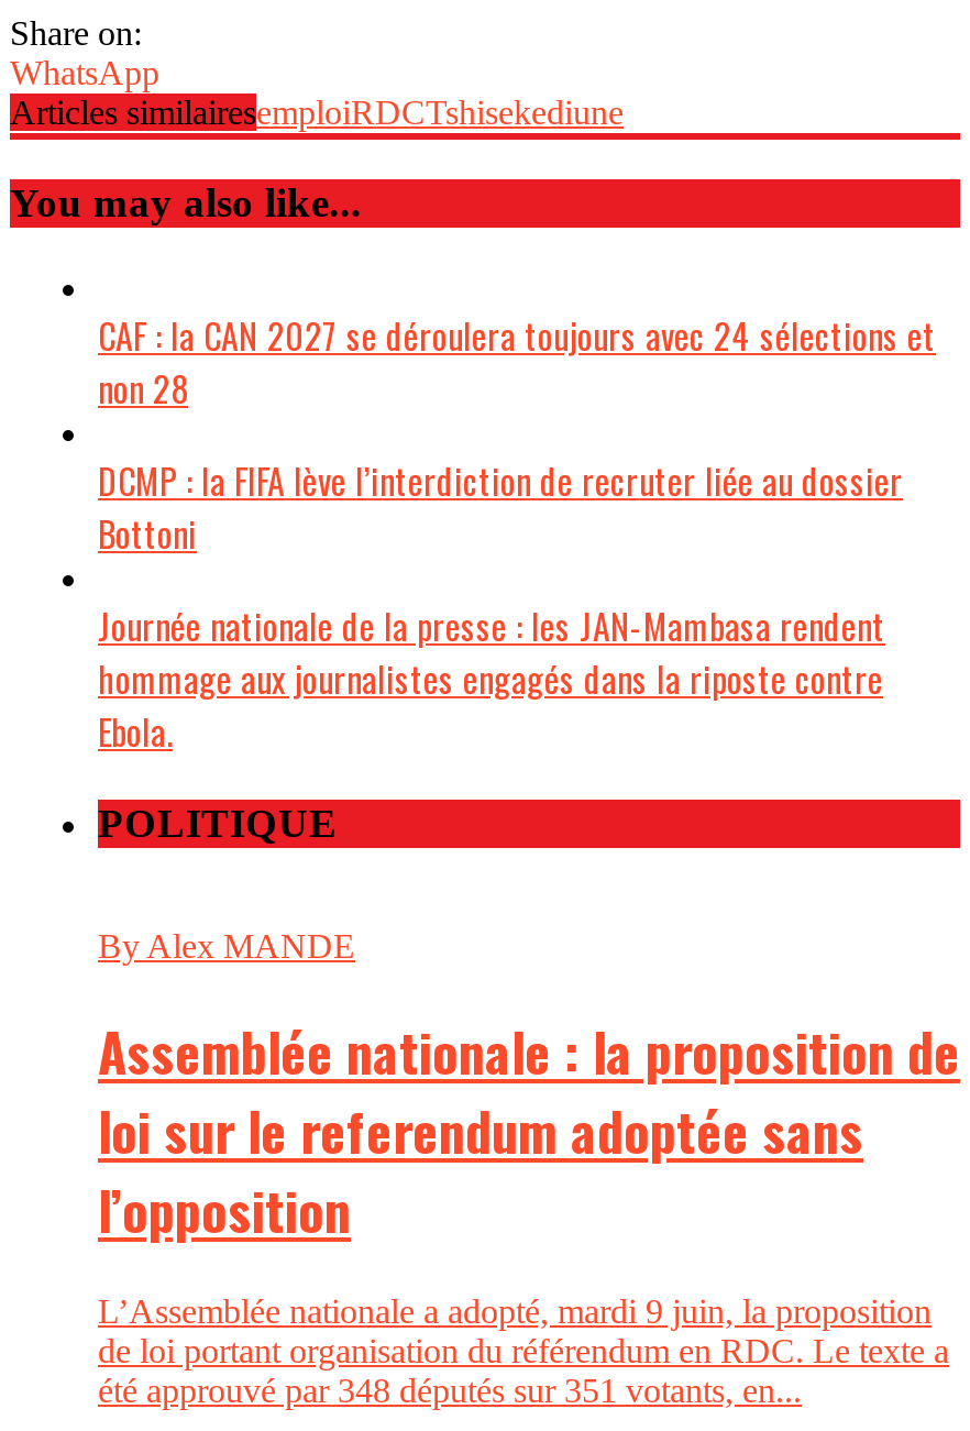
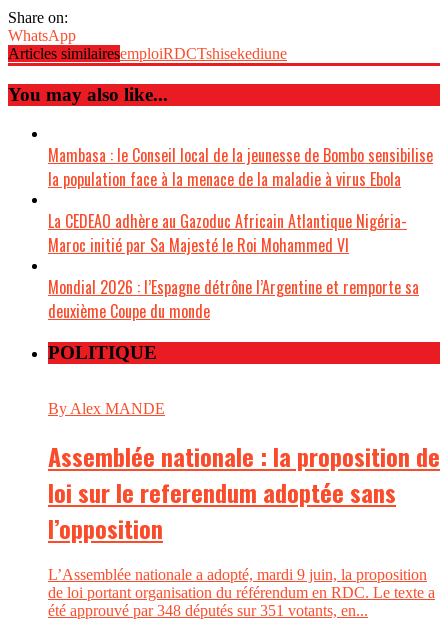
[98,309,936,415] CAF : la CAN 2027 se déroulera toujours avec 24 sélections et | non 28 -> [48,143,433,191] Mambasa : le Conseil local de la jeunesse de Bombo sensibilise | la population face à la menace de la maladie à virus Ebola
[98,454,903,560] DCMP : la FIFA lève l’interdiction de recruter liée au dossier | Bottoni -> [48,209,407,257] La CEDEAO adhère au Gazoduc Africain Atlantique Nigéria- | Maroc initié par Sa Majesté le Roi Mohammed VI
[98,599,885,758] Journée nationale de la presse : les JAN-Mambasa rendent | hommage aux journalistes engagés dans la riposte contre | Ebola. -> [48,275,419,323] Mondial 2026 : l’Espagne détrône l’Argentine et remporte sa | deuxième Coupe du monde

